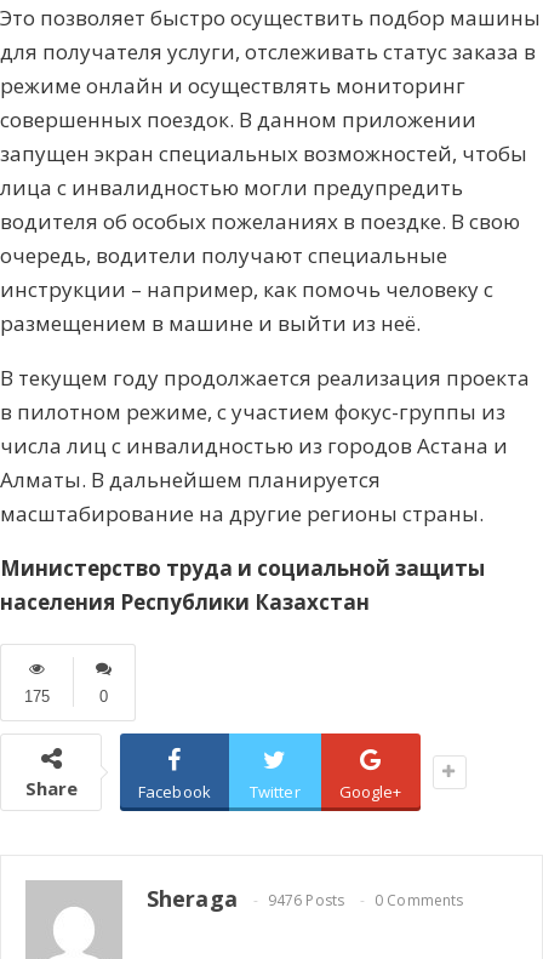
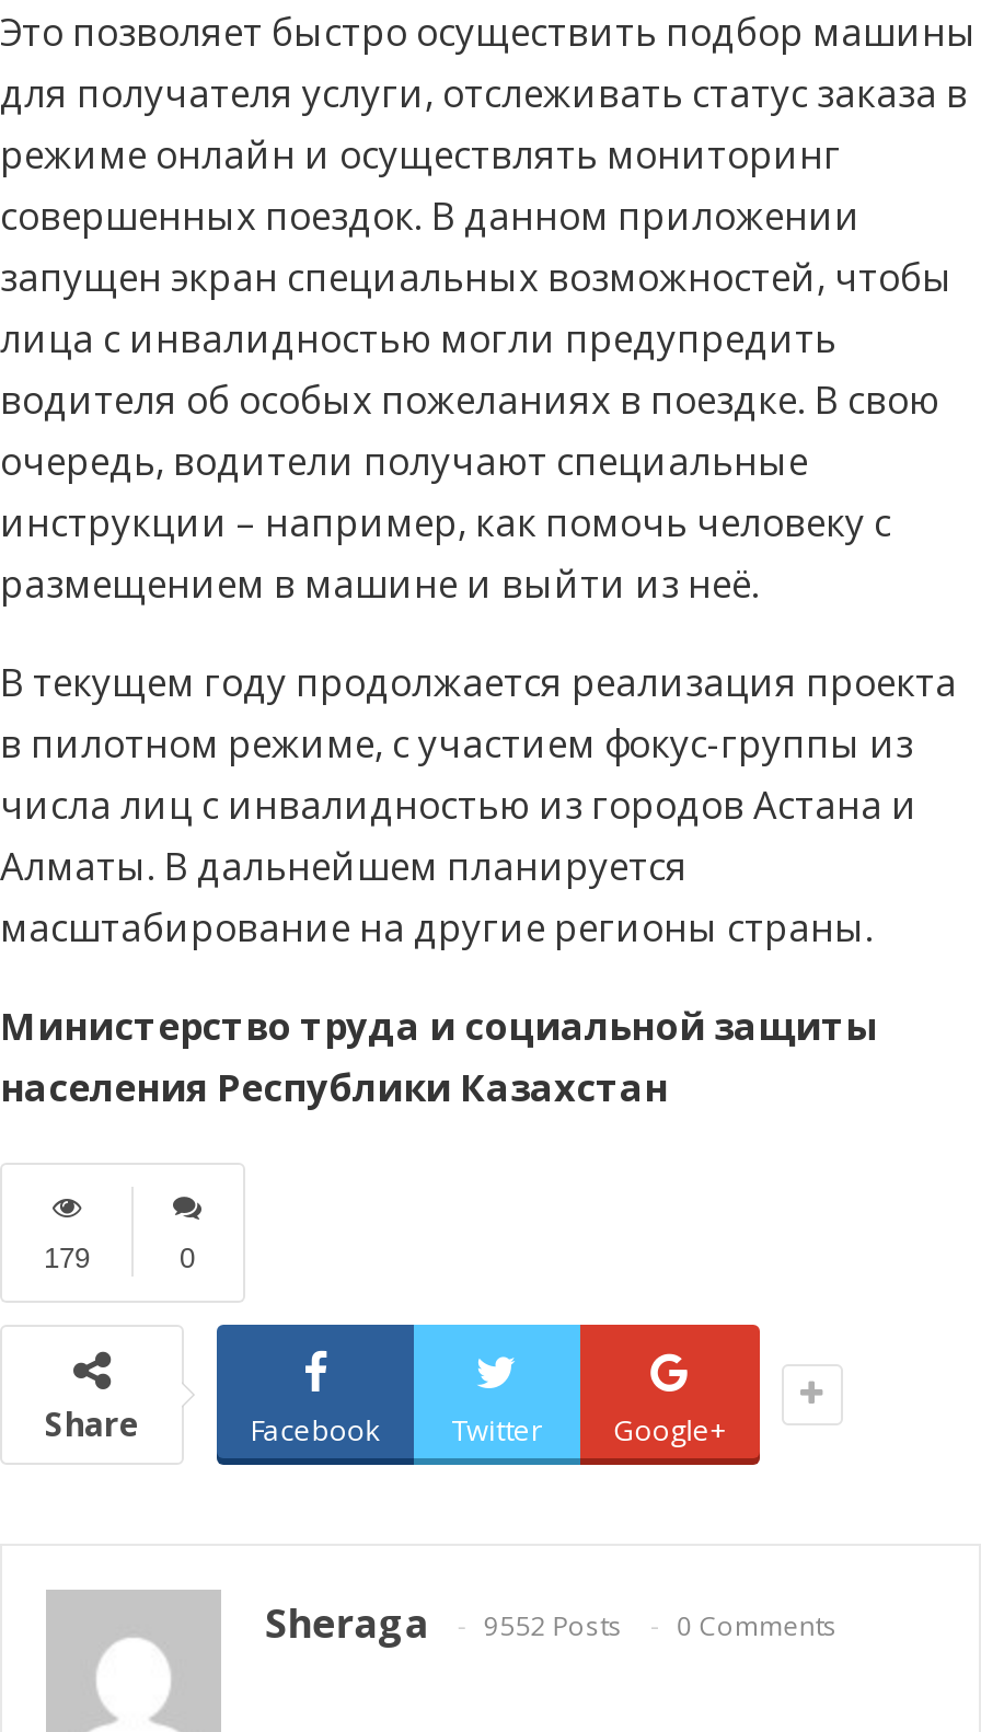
[24,687,50,705] 175 -> [44,1241,90,1274] 179
[147,884,463,913] Sheraga 9476 Posts 0 Comments -> [265,1596,837,1649] Sheraga 9552 Posts 0 Comments

